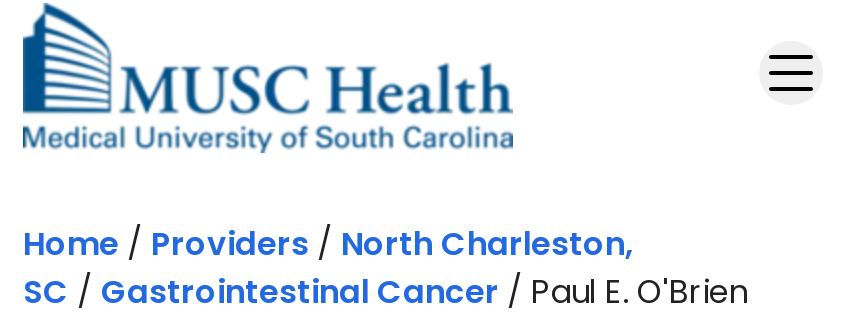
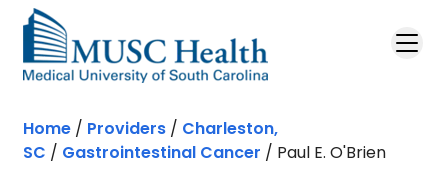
[23,221,633,267] Home / Providers / North Charleston, -> [23,117,278,140] Home / Providers / Charleston,

